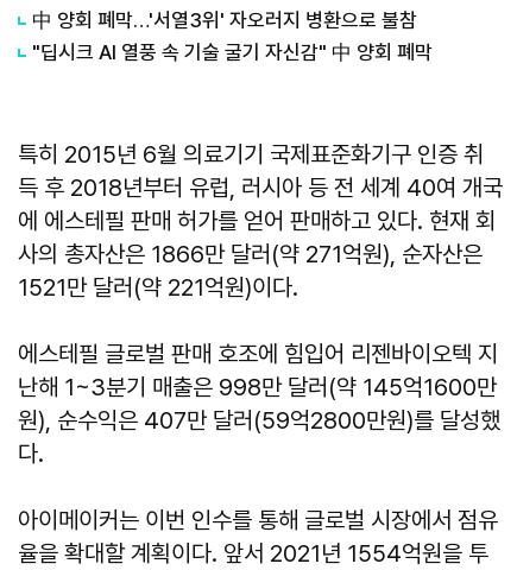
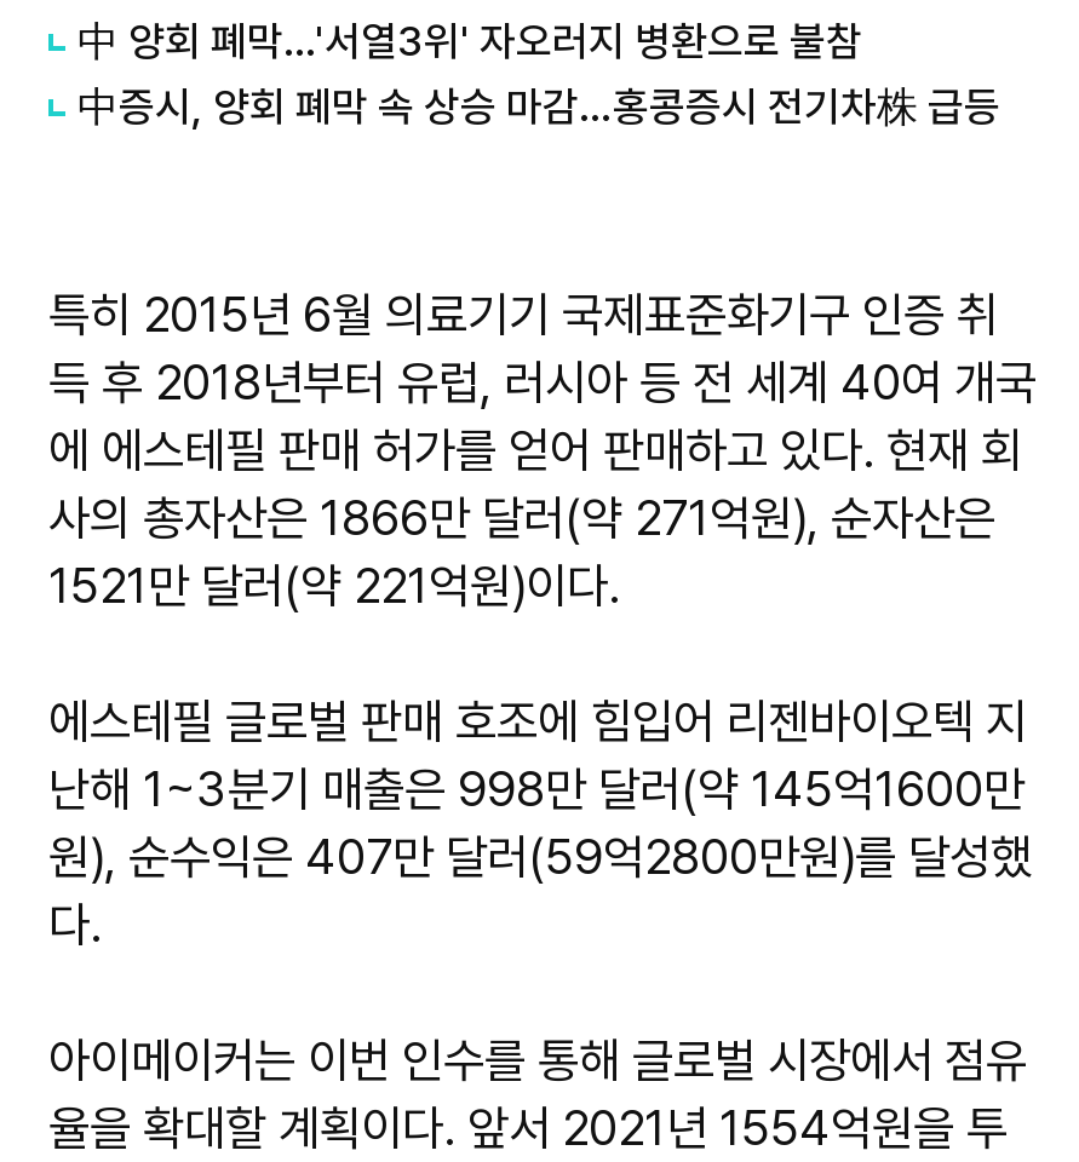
[32,40,433,64] "딥시크 AI 열풍 속 기술 굴기 자신감" 中 양회 폐막 -> [78,81,1000,130] 中증시, 양회 폐막 속 상승 마감…홍콩증시 전기차株 급등

